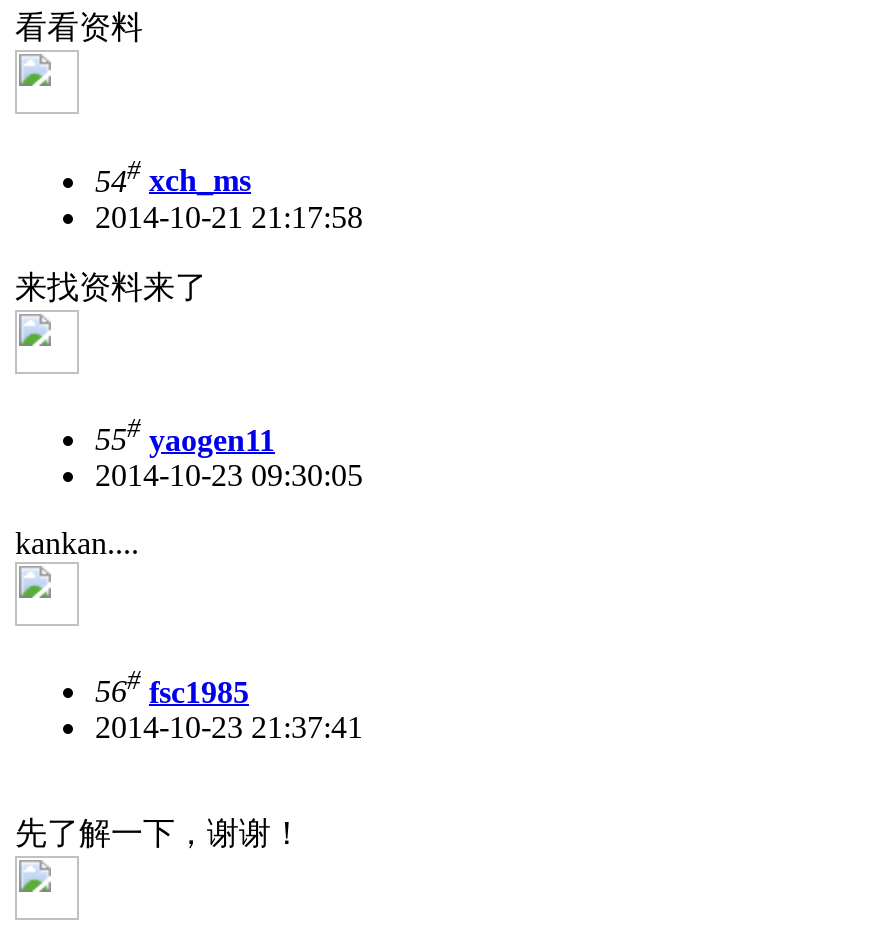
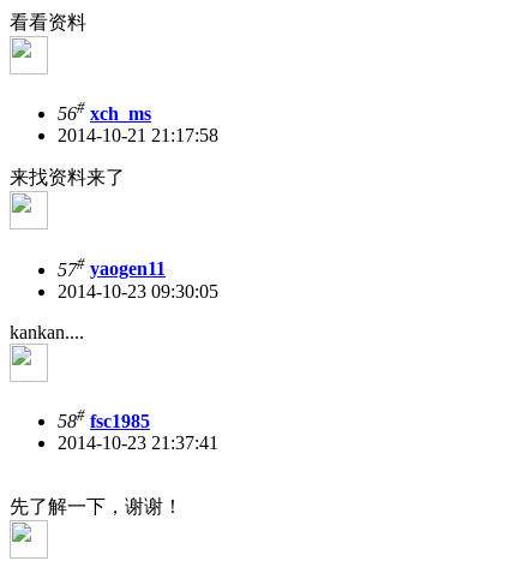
[95,155,251,198] 54# xch_ms -> [58,99,151,124] 56# xch_ms
[95,414,275,456] 55# yaogen11 -> [58,254,166,280] 57# yaogen11
[95,666,249,709] 56# fsc1985 -> [58,406,150,431] 58# fsc1985

